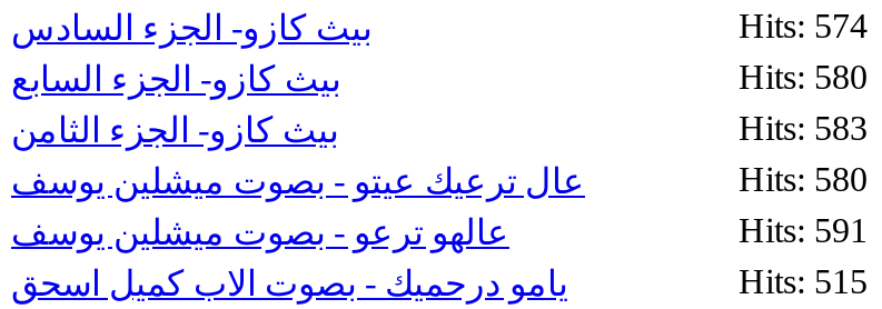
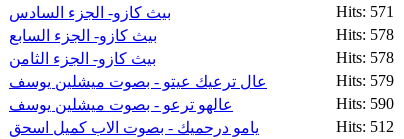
[739,7,868,45] Hits: 574 -> [336,3,394,20] Hits: 571
[739,58,868,96] Hits: 580 -> [336,26,394,43] Hits: 578
[739,109,868,147] Hits: 583 -> [336,49,394,66] Hits: 578
[739,161,868,198] Hits: 580 -> [336,72,394,89] Hits: 579
[739,212,868,249] Hits: 591 -> [336,95,394,112] Hits: 590
[739,263,868,301] Hits: 515 -> [336,118,394,135] Hits: 512

